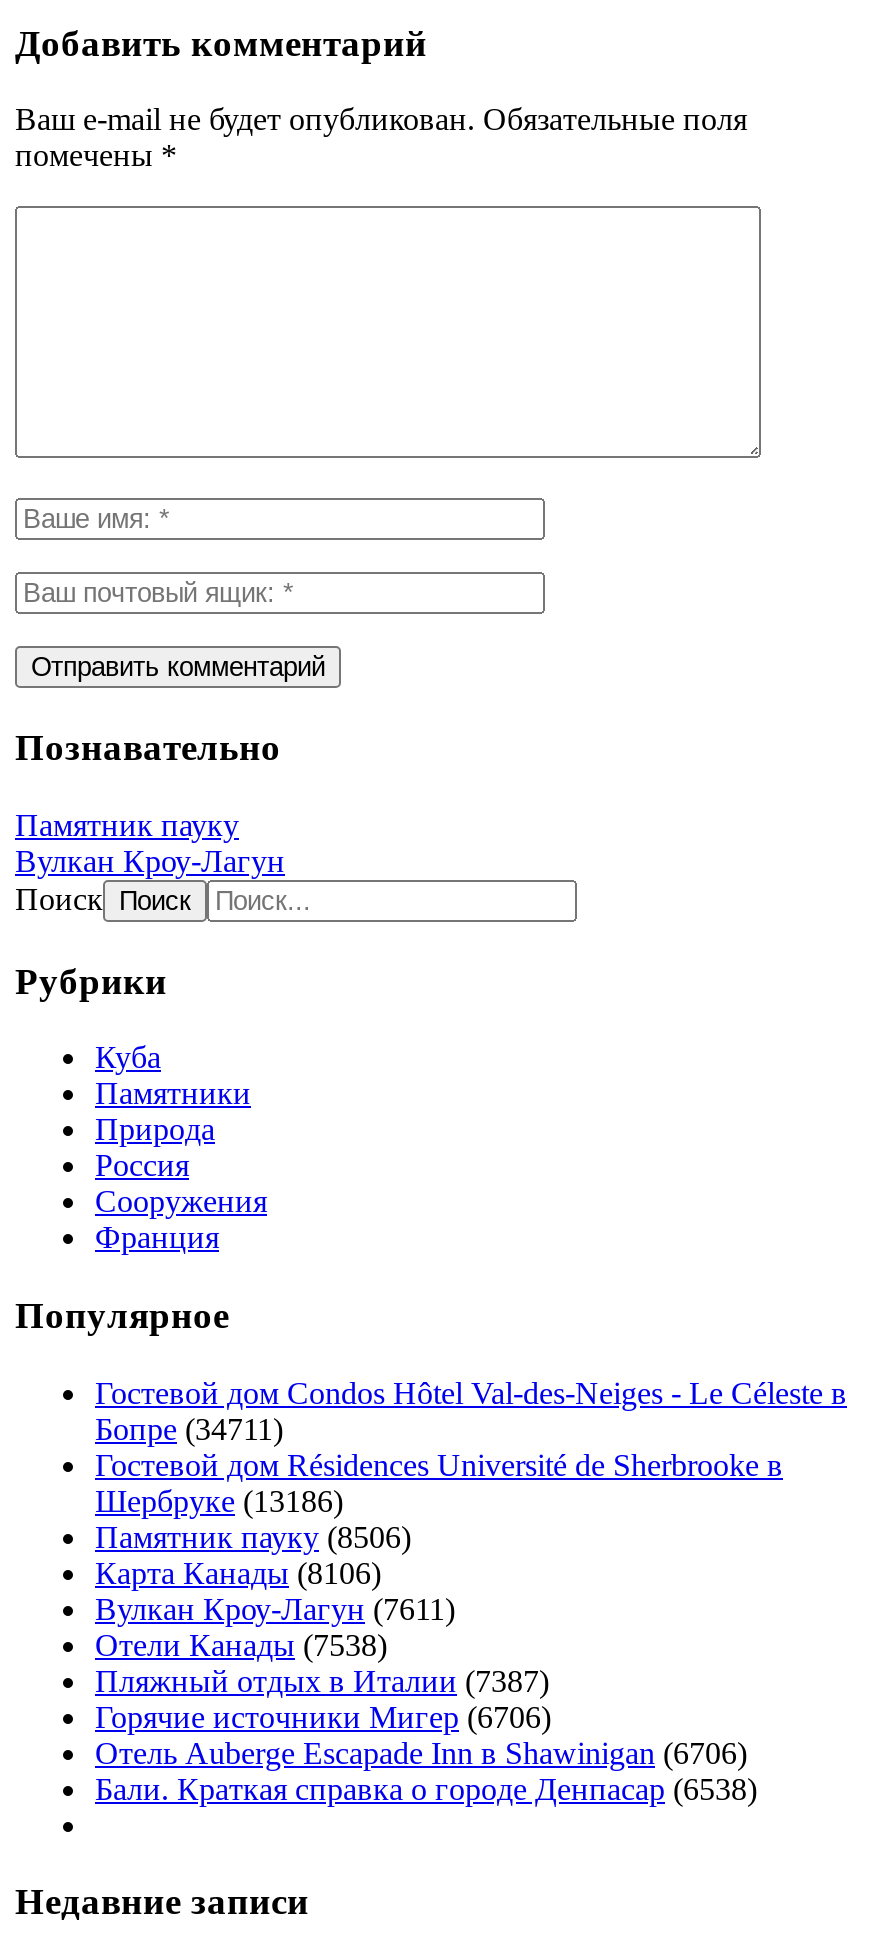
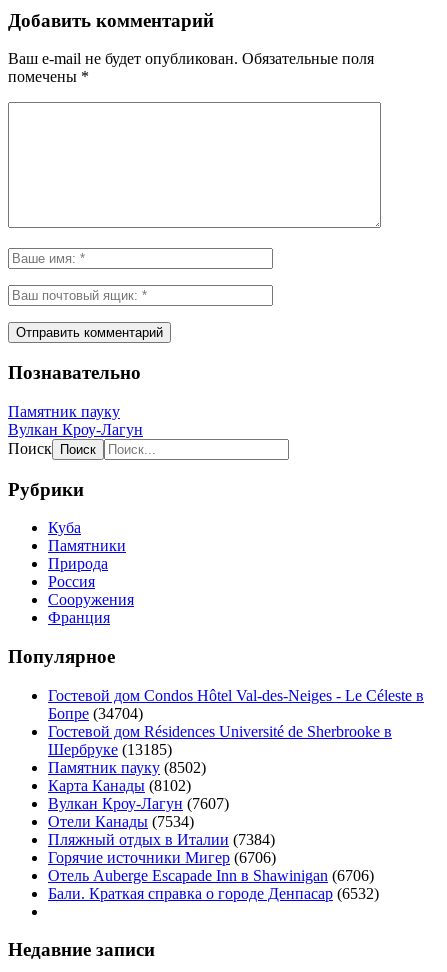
[95,1411,283,1445] Бопре (34711) -> [48,705,143,722] Бопре (34704)
[95,1483,343,1517] Шербруке (13186) -> [48,741,172,758] Шербруке (13185)
[95,1519,411,1553] Памятник пауку (8506) -> [48,759,206,776] Памятник пауку (8502)
[95,1555,381,1589] Карта Канады (8106) -> [48,777,191,794] Карта Канады (8102)
[95,1591,455,1625] Вулкан Кроу-Лагун (7611) -> [48,795,229,812] Вулкан Кроу-Лагун (7607)
[95,1627,387,1661] Отели Канады (7538) -> [48,813,194,830] Отели Канады (7534)
[95,1663,549,1697] Пляжный отдых в Италии (7387) -> [48,831,275,848] Пляжный отдых в Италии (7384)
[95,1771,757,1805] Бали. Краткая справка о городе Денпасар (6538) -> [48,885,379,902] Бали. Краткая справка о городе Денпасар (6532)

